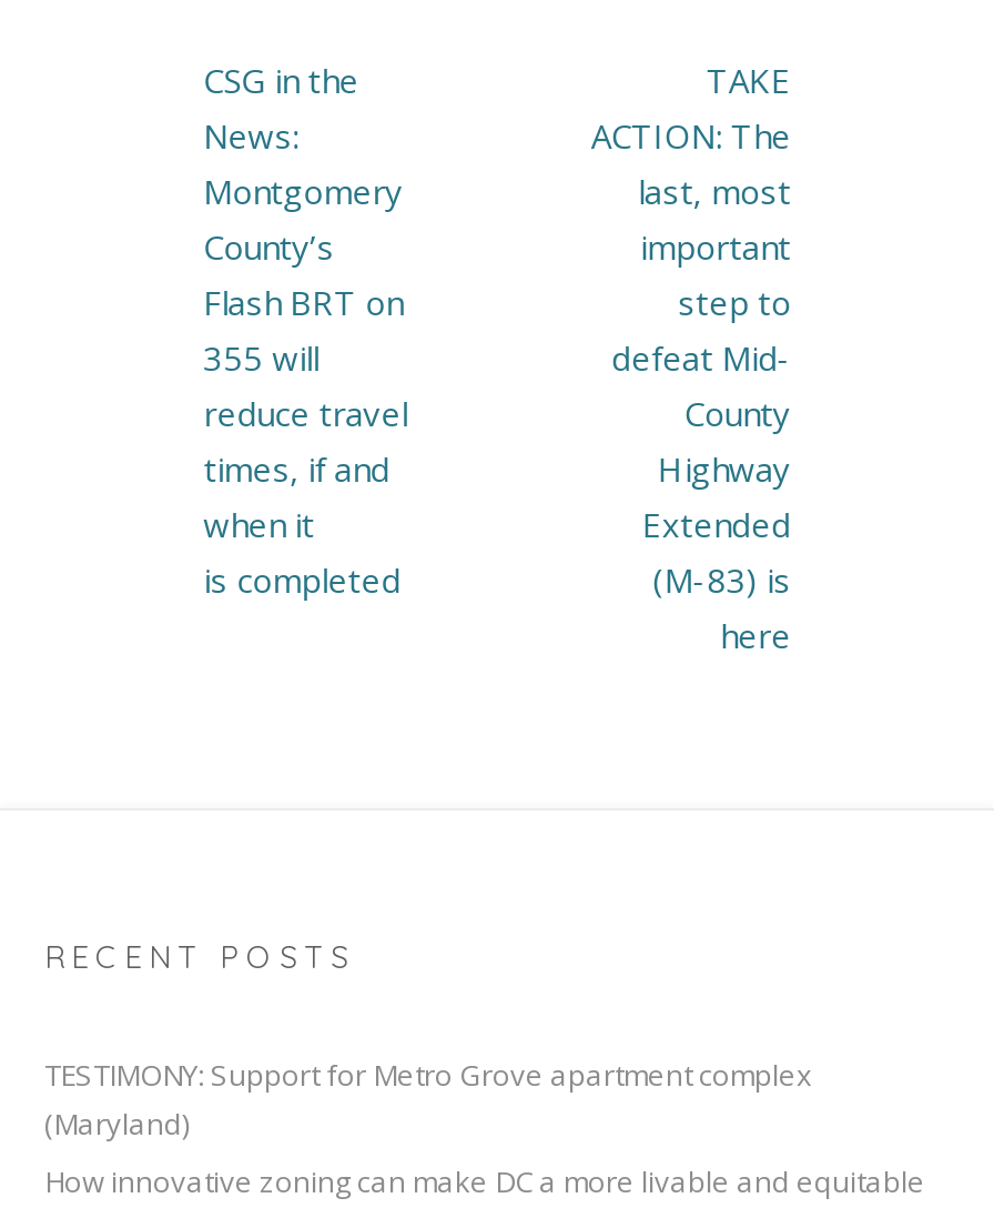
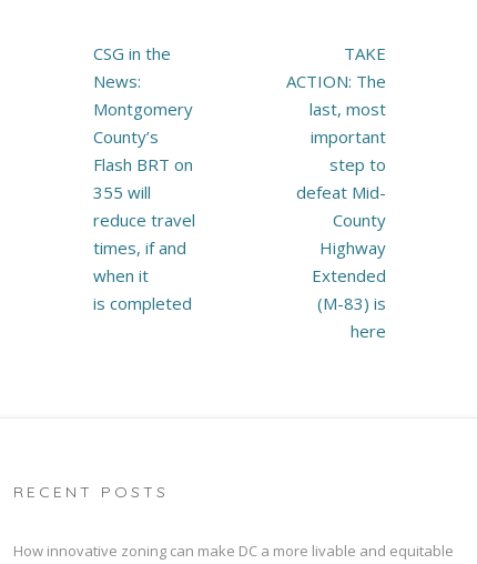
[44,1056,812,1145] TESTIMONY: Support for Metro Grove apartment complex | (Maryland) -> none

